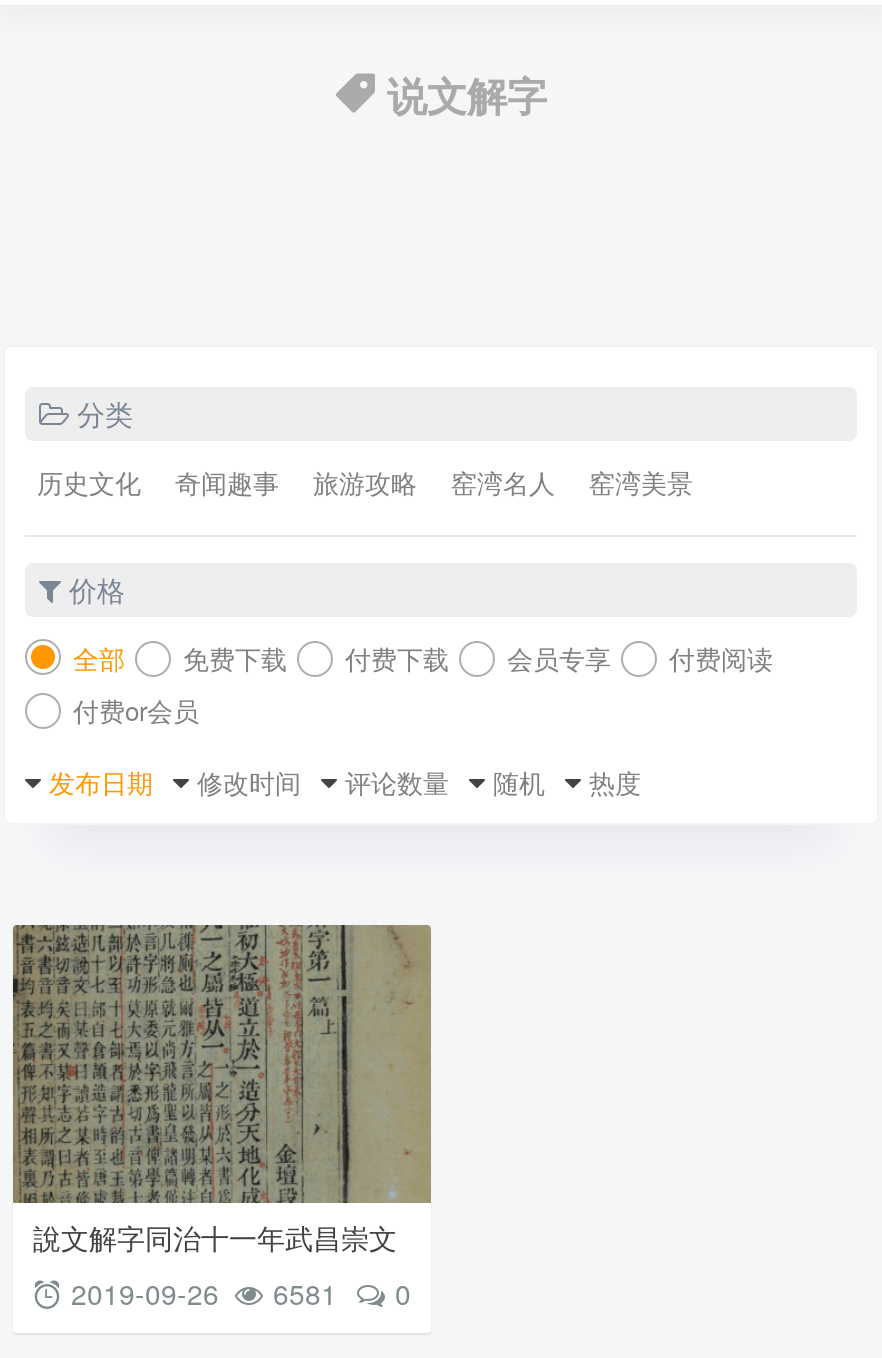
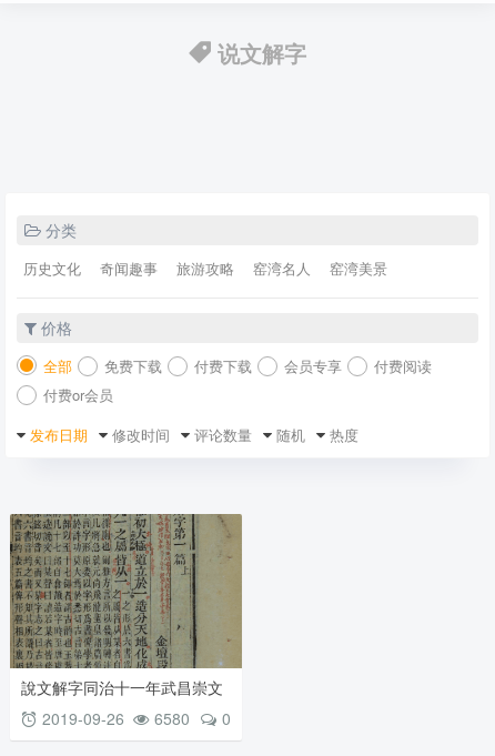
[71,1274,411,1314] 2019-09-26 6581 0 -> [42,707,231,730] 2019-09-26 6580 0

